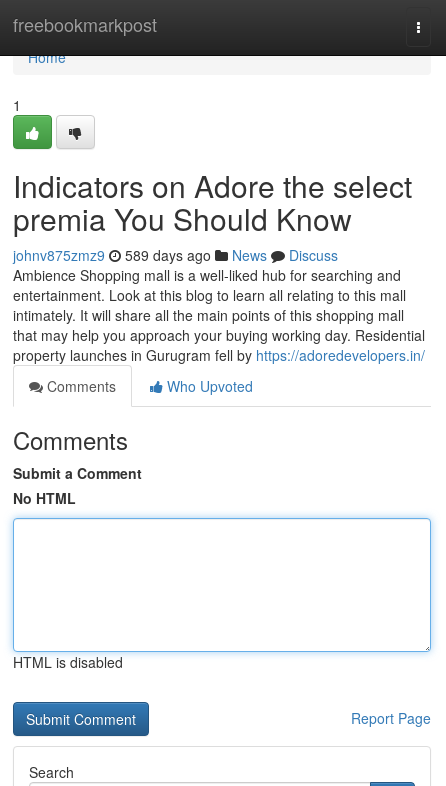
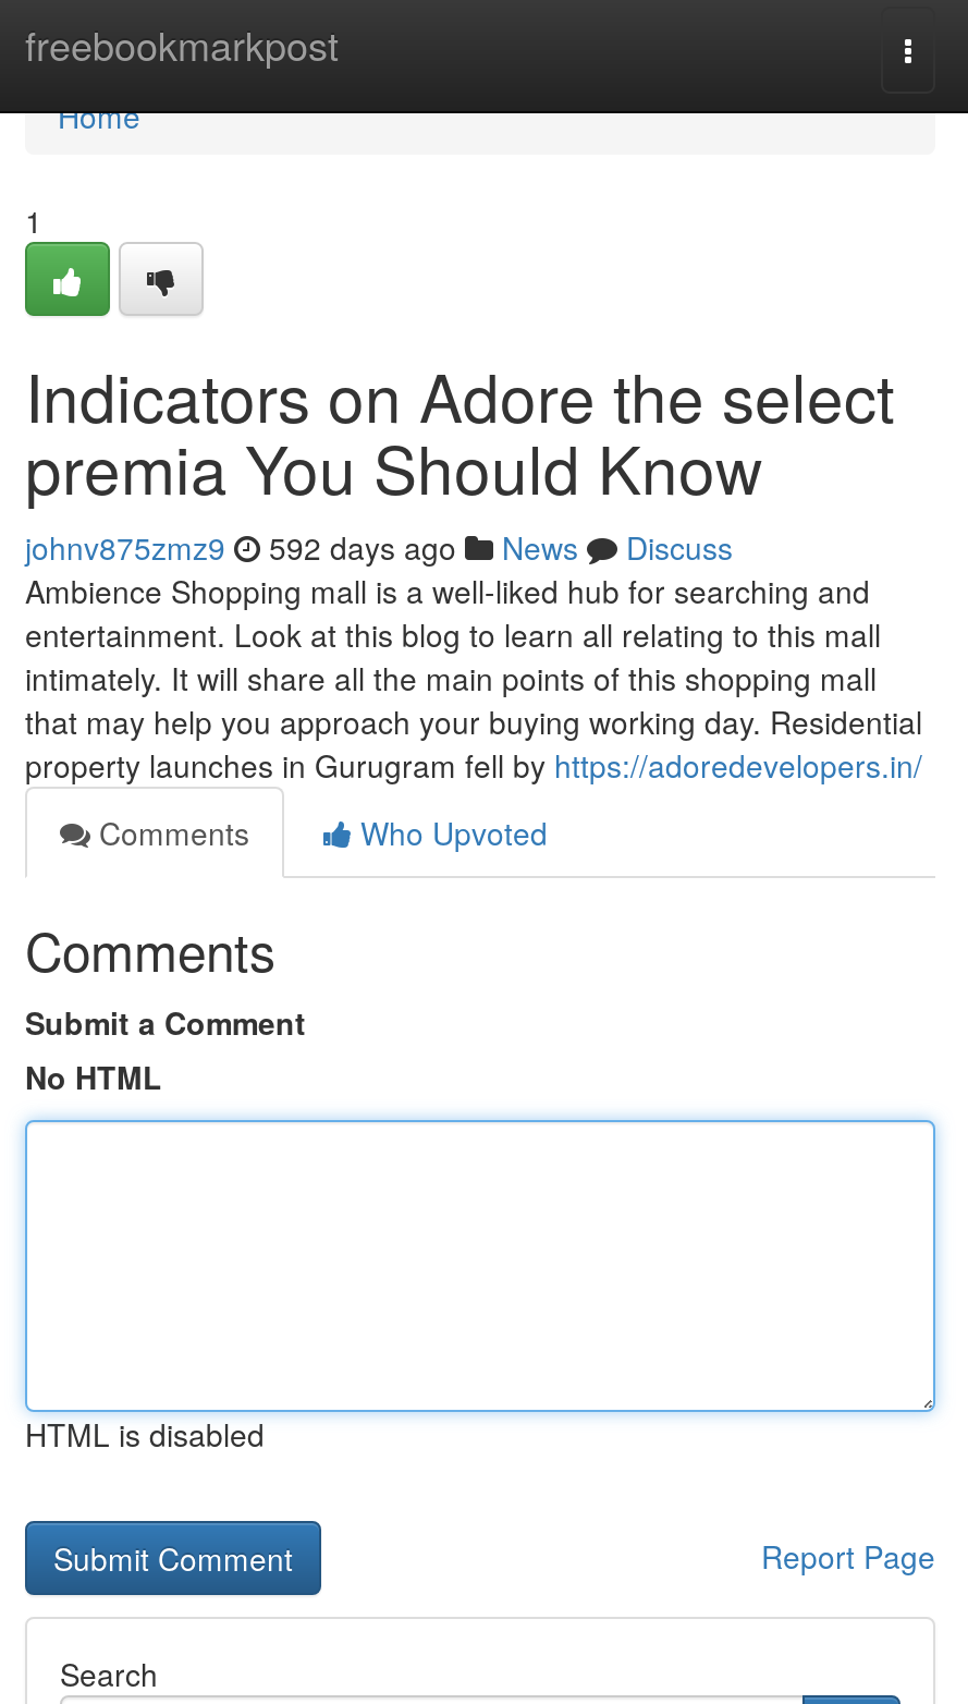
[13,245,338,265] johnv875zmz9 589 days ago News Discuss -> [25,525,733,569] johnv875zmz9 592 days ago News Discuss

